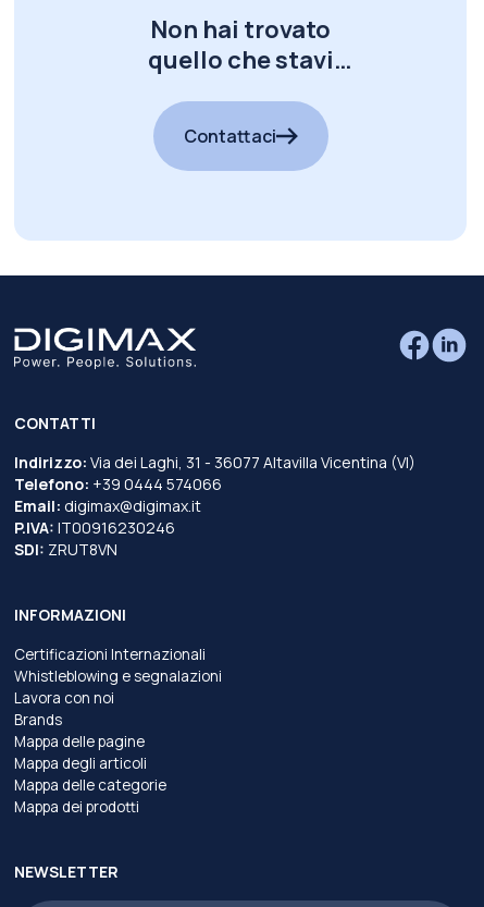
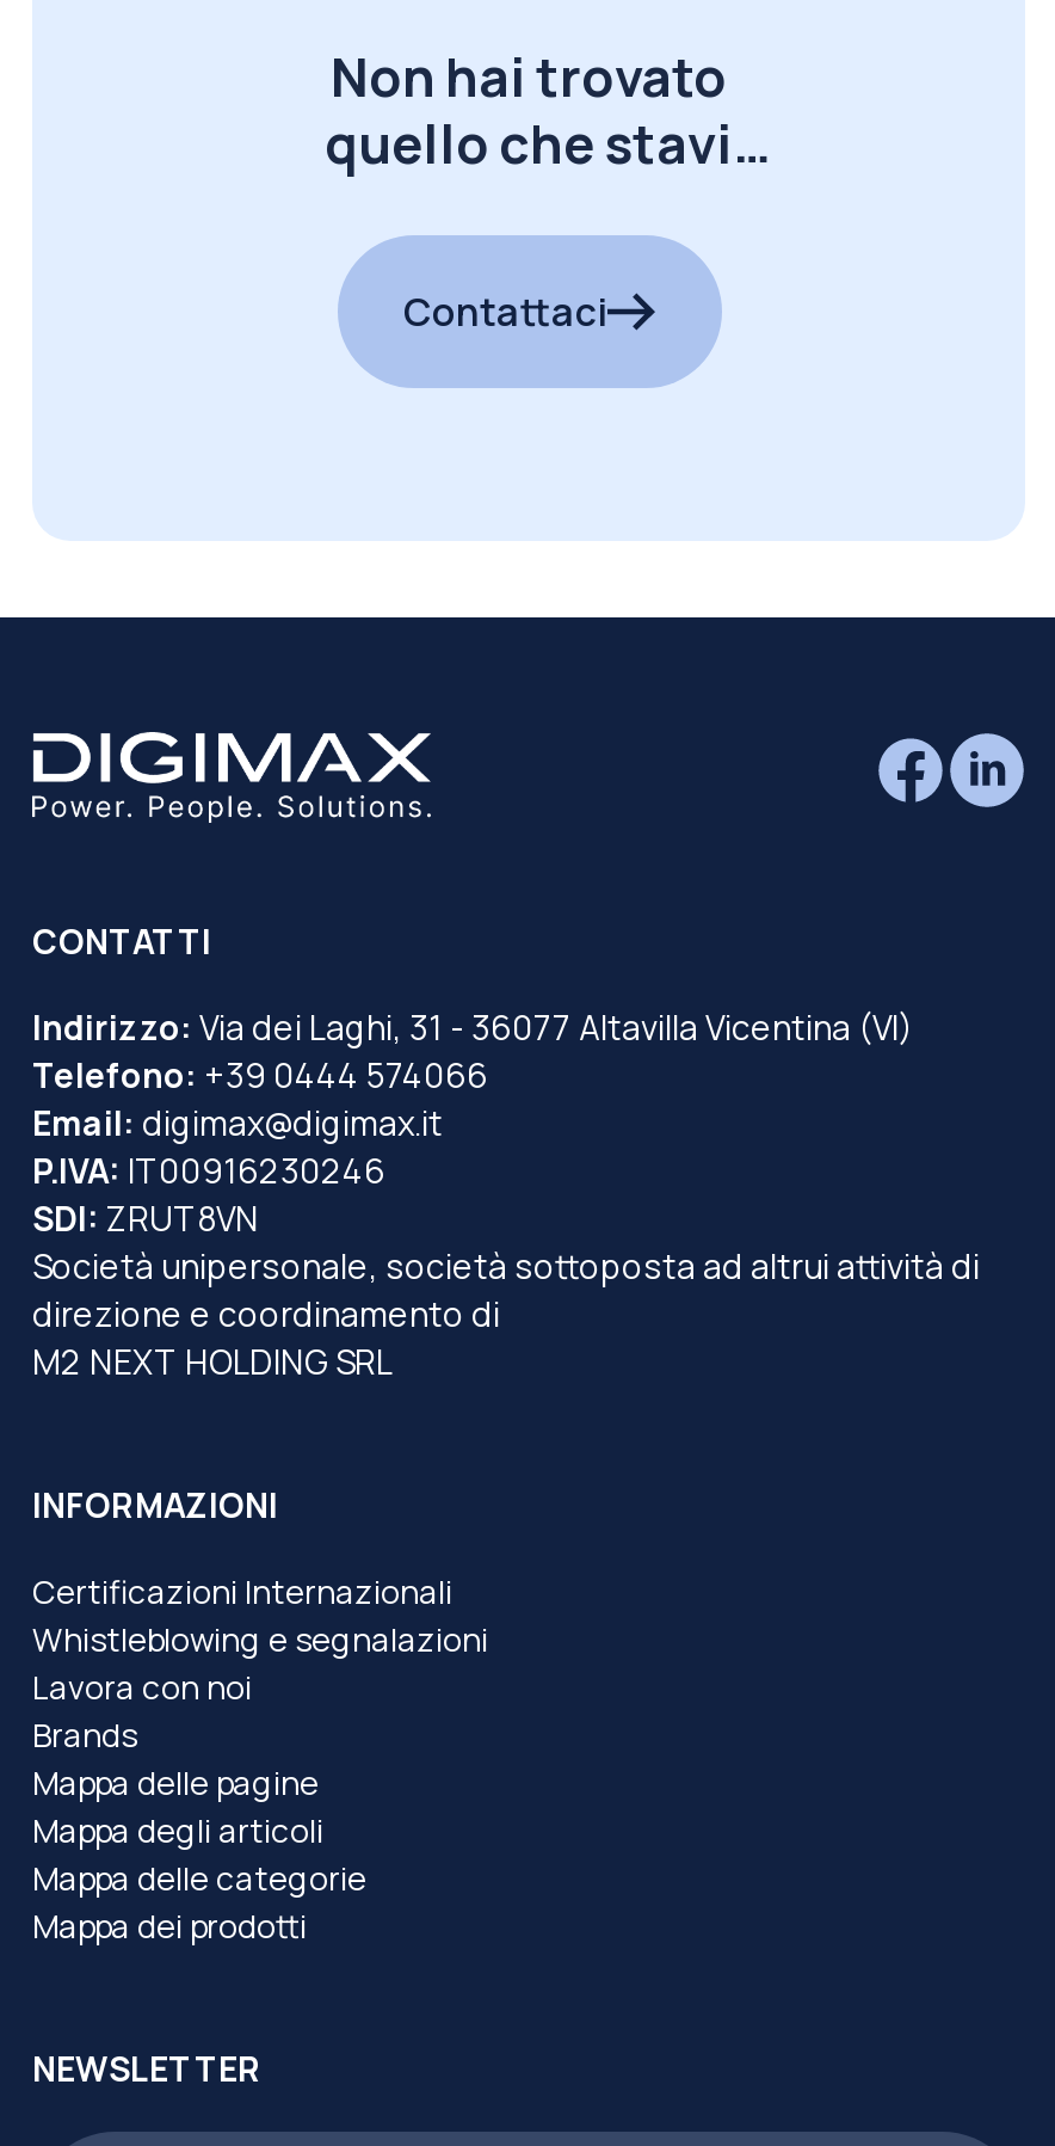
none -> [32,1242,980,1383] Società unipersonale, società sottoposta ad altrui attività di | direzione e coordinamento di | M2 NEXT HOLDING SRL

